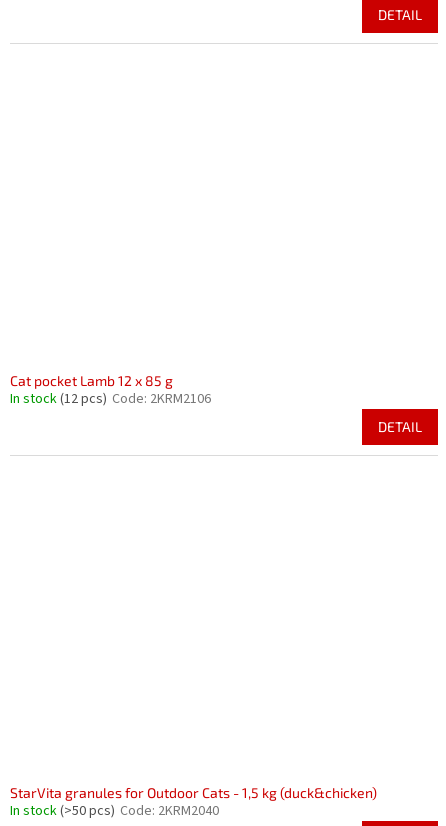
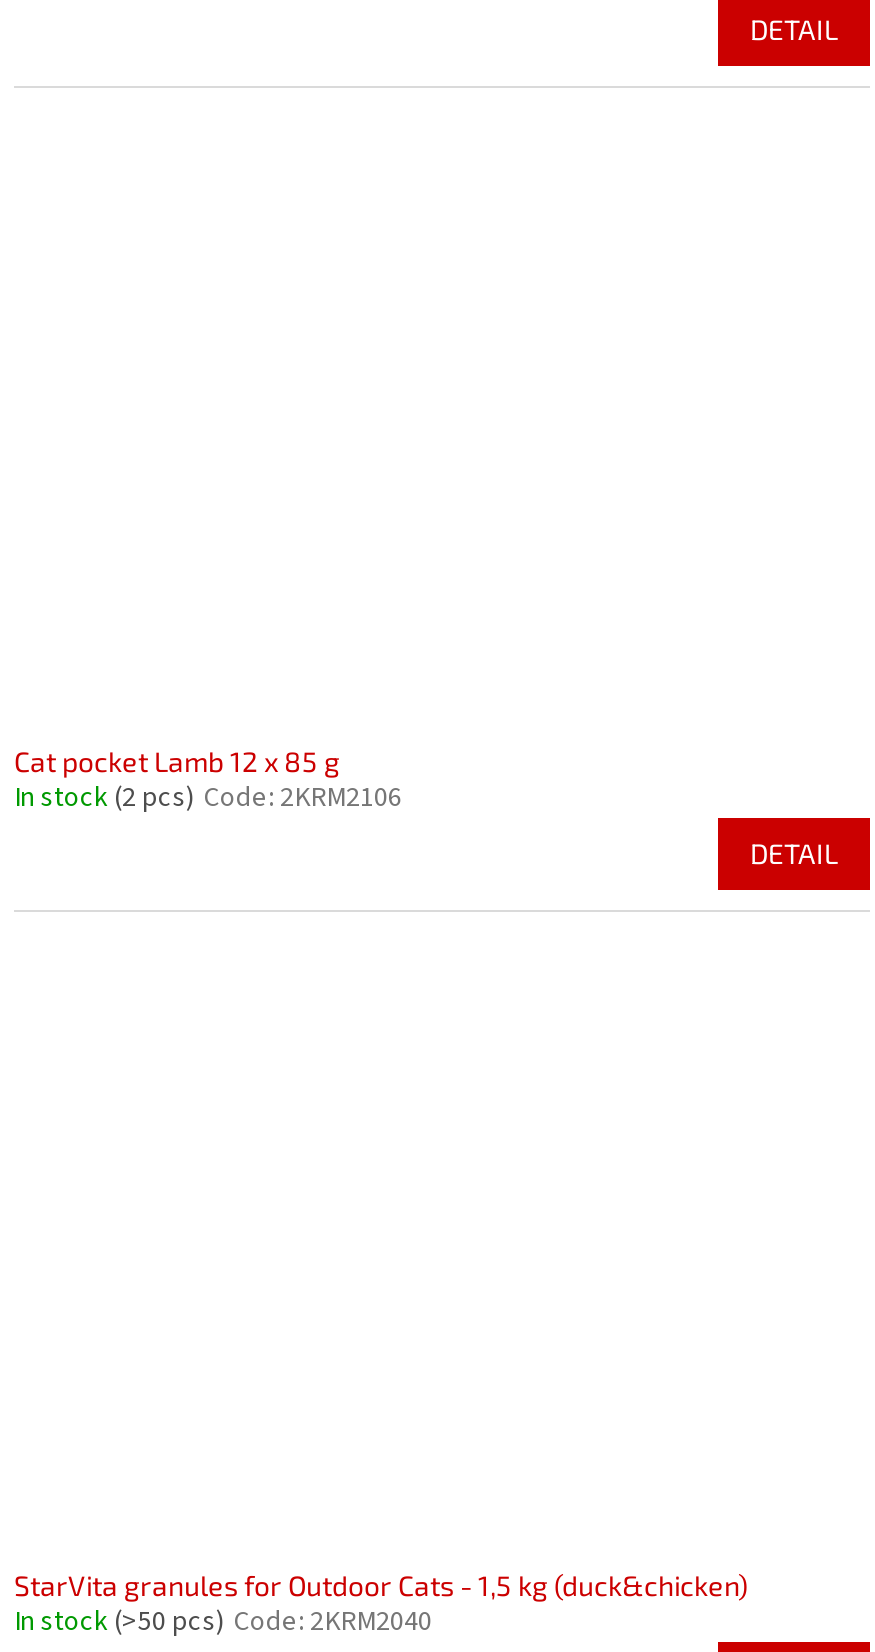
[10,389,211,409] In stock (12 pcs) Code: 2KRM2106 -> [14,779,402,819] In stock (2 pcs) Code: 2KRM2106

